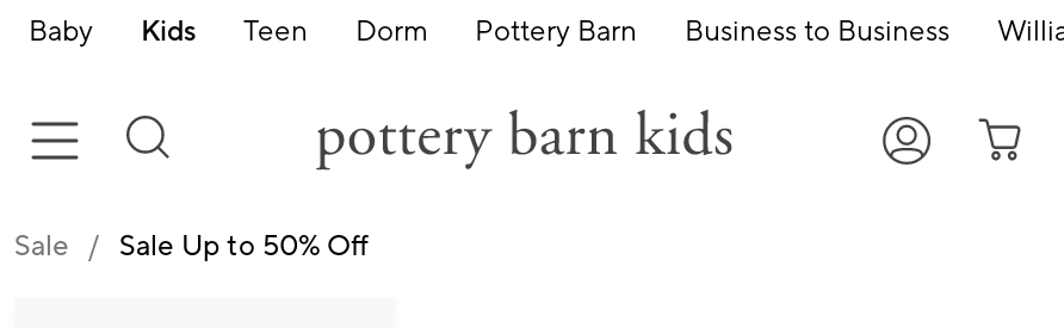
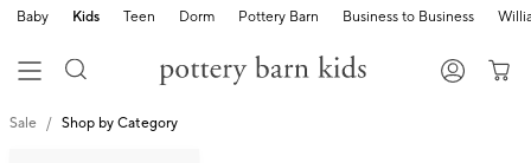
[119,229,370,265] Sale Up to 50% Off -> [62,115,178,133] Shop by Category

